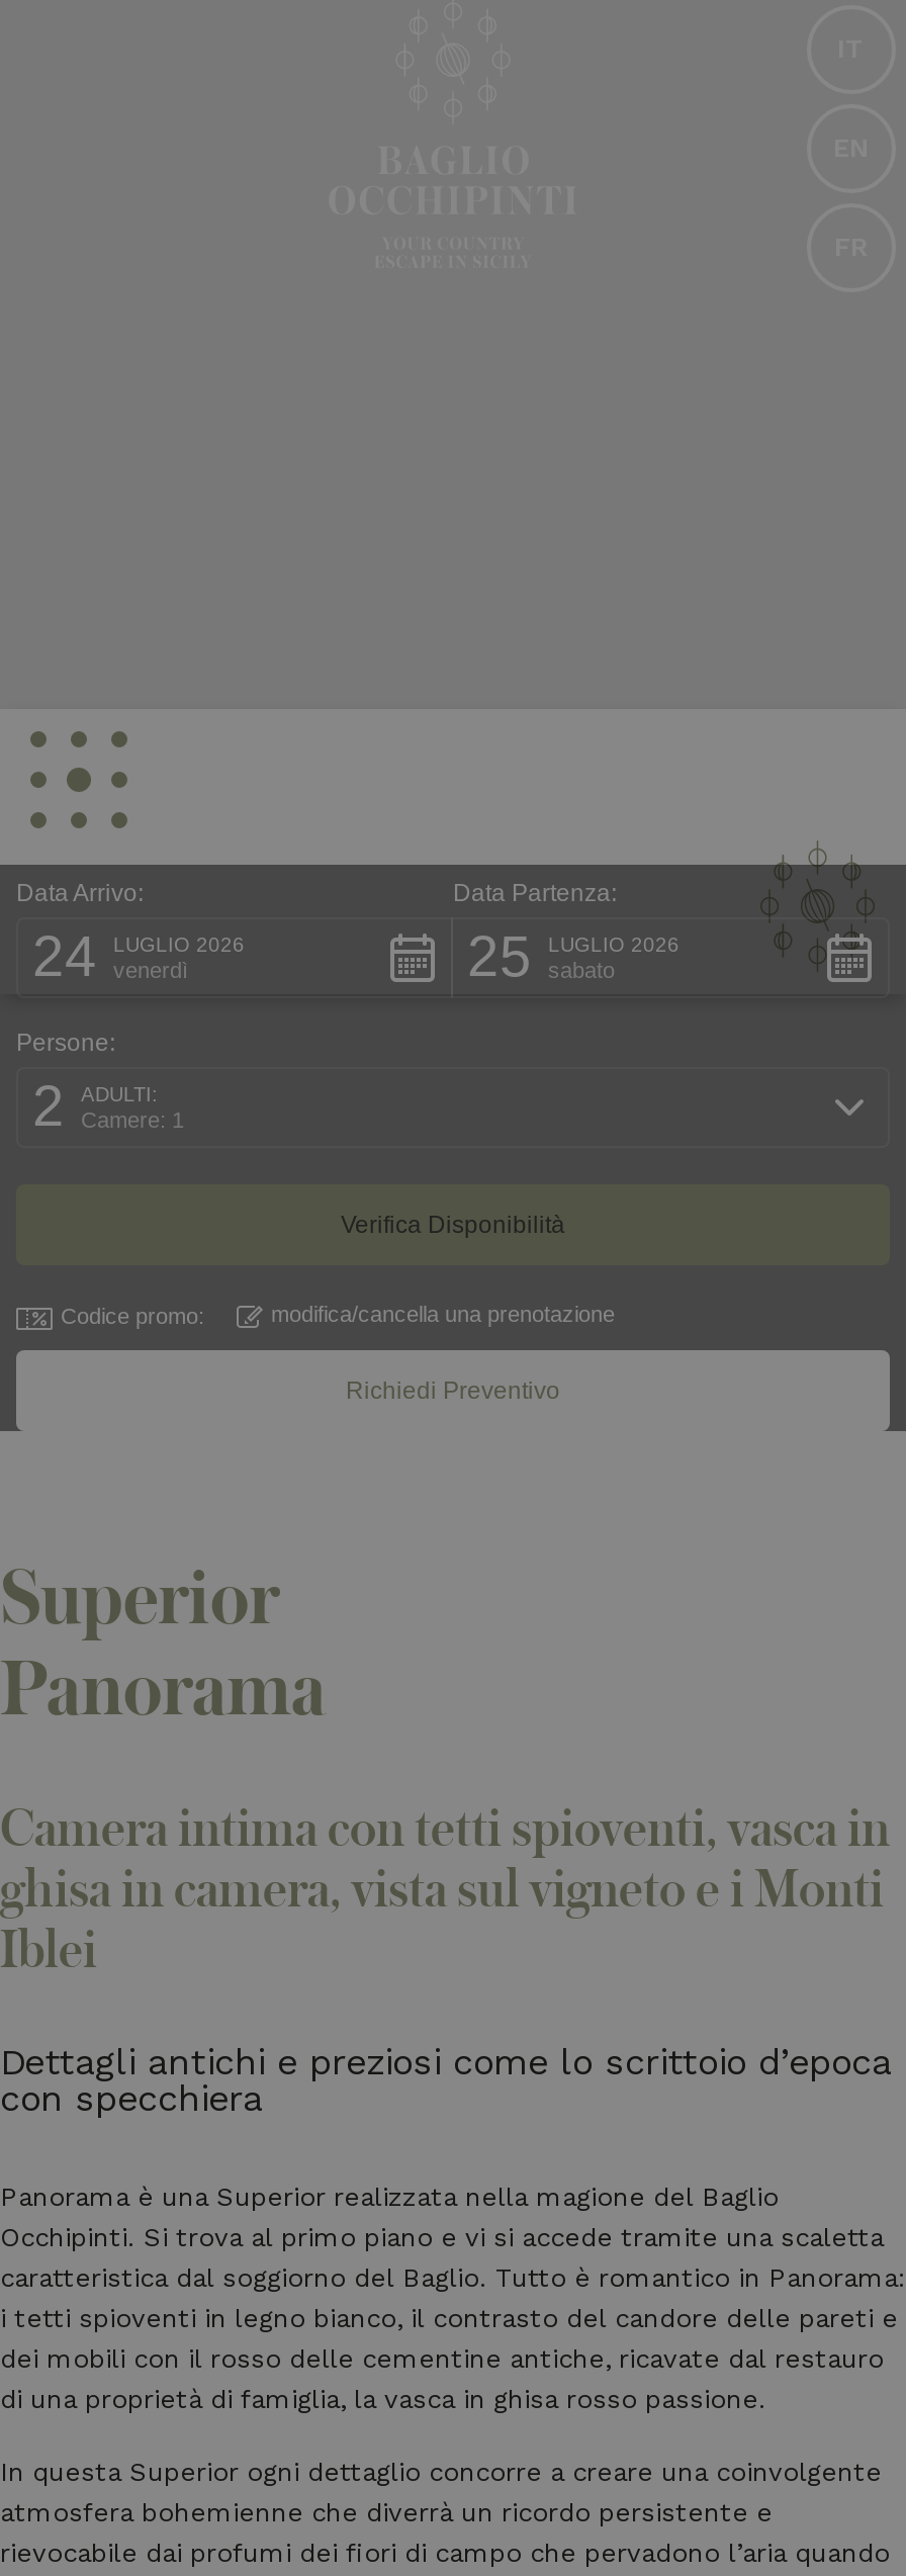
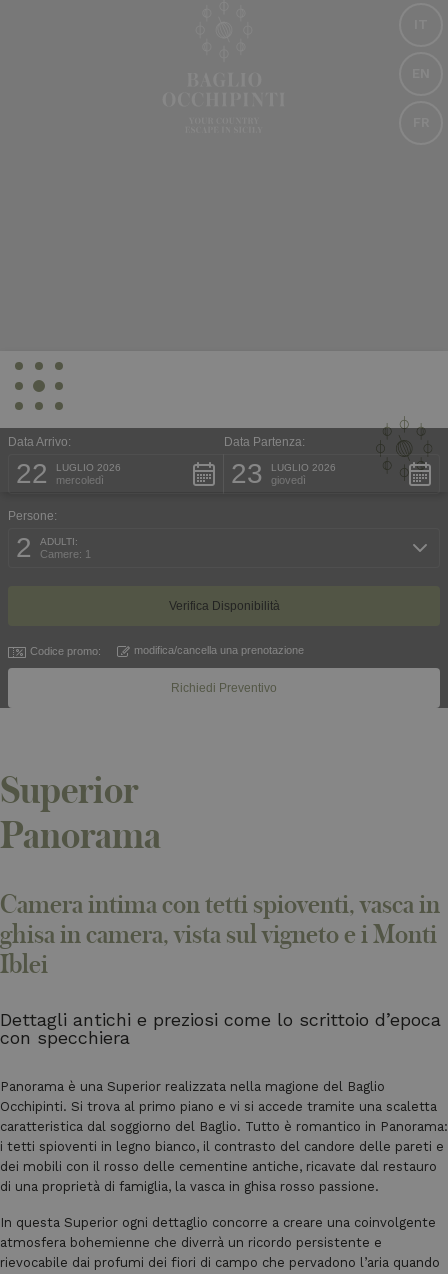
[32,926,97,989] 24 -> [16,458,48,489] 22
[467,926,532,989] 25 -> [231,458,263,489] 23
[113,959,188,983] venerdì -> [56,474,104,486] mercoledì
[548,959,615,983] sabato -> [271,474,306,486] giovedì

